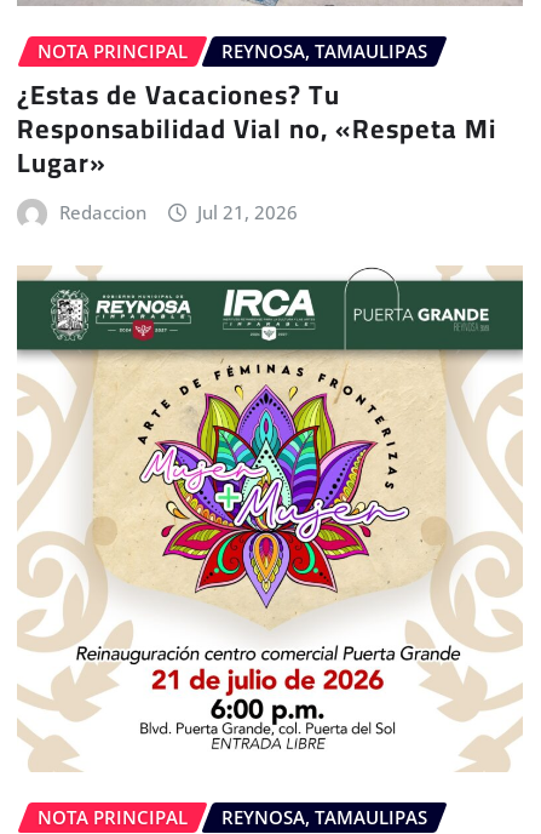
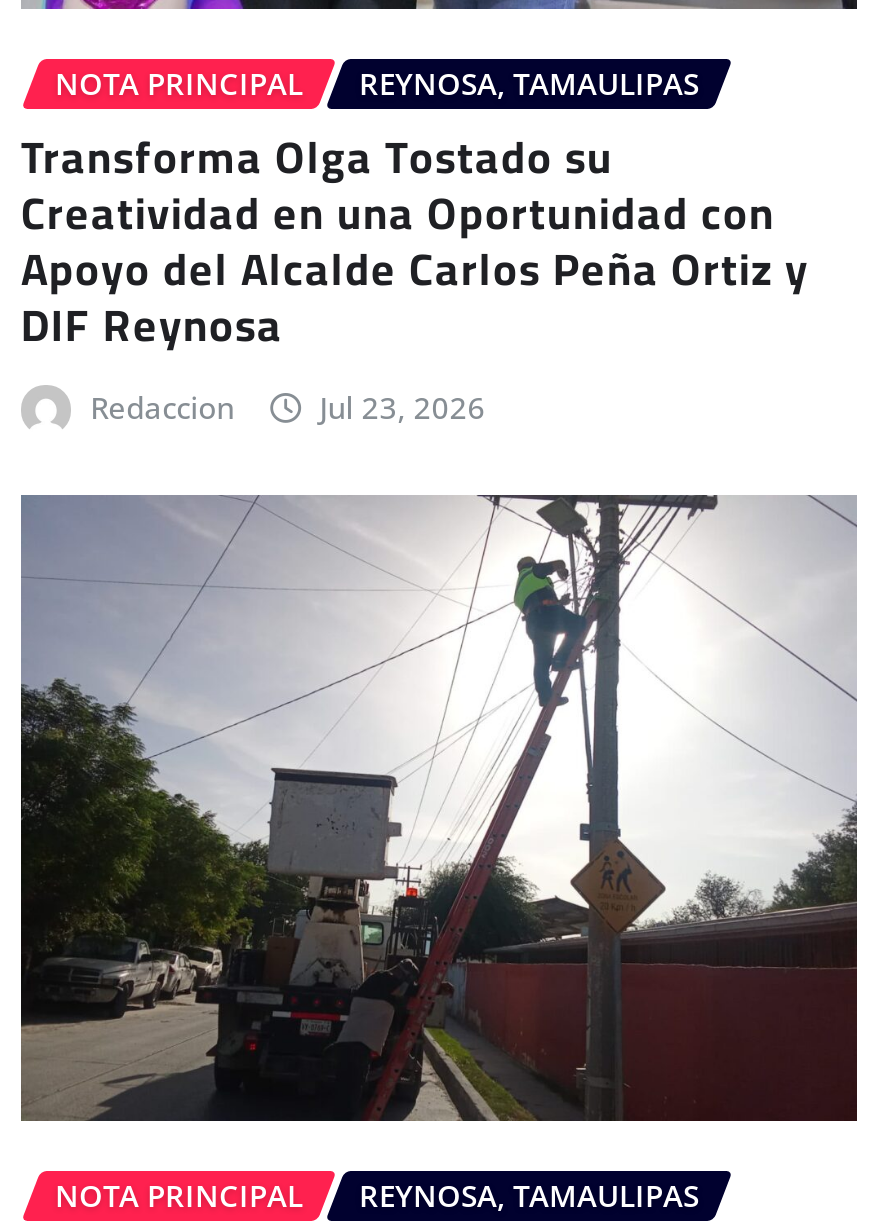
[17,70,496,188] ¿Estas de Vacaciones? Tu | Responsabilidad Vial no, «Respeta Mi | Lugar» -> [21,115,809,367] Transforma Olga Tostado su | Creatividad en una Oportunidad con | Apoyo del Alcalde Carlos Peña Ortiz y | DIF Reynosa
moved [59,201,146,225] -> [90,387,234,427]: Redaccion
[198,201,298,225] Jul 21, 2026 -> [319,387,485,427] Jul 23, 2026
[17,268,523,772] [image] -> [19,494,859,1124] [image]

